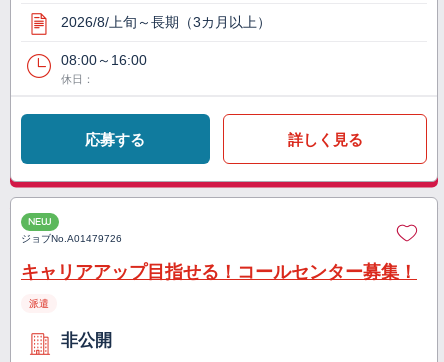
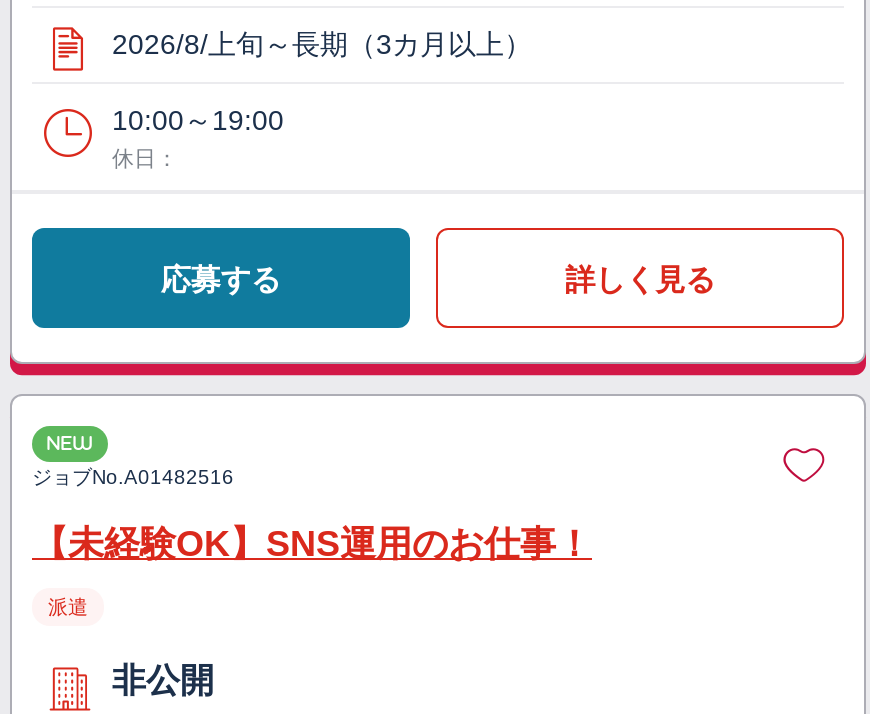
[61,52,147,68] 08:00～16:00 -> [112,105,284,137] 10:00～19:00
[21,233,122,244] ジョブNo. A01479726 -> [32,467,234,489] ジョブNo. A01482516
[21,262,417,282] キャリアアップ目指せる！コールセンター募集！ -> [32,525,592,565] 【未経験OK】SNS運用のお仕事！

